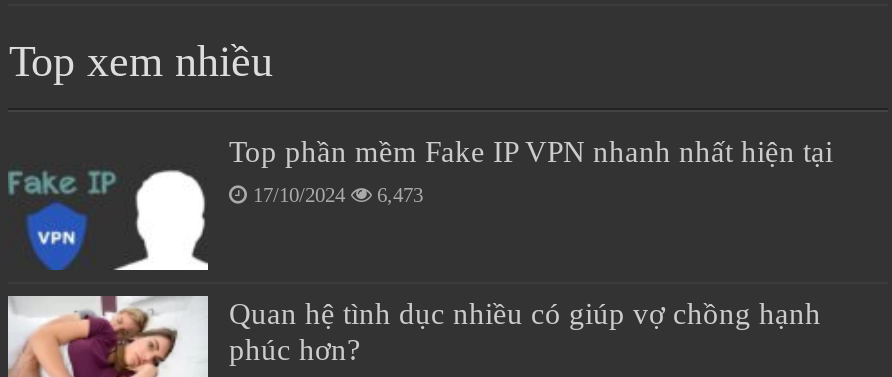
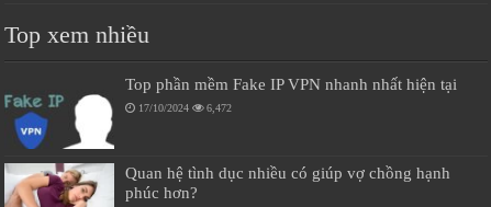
[253,185,423,207] 17/10/2024 6,473 -> [139,102,232,114] 17/10/2024 6,472

